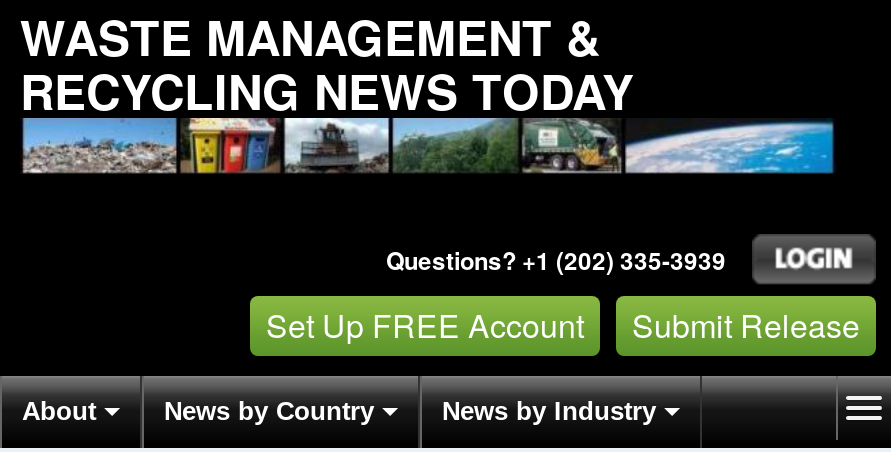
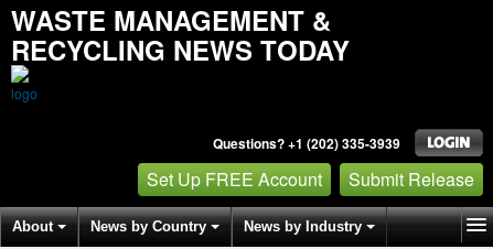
[20,118,836,184] [image] -> none

